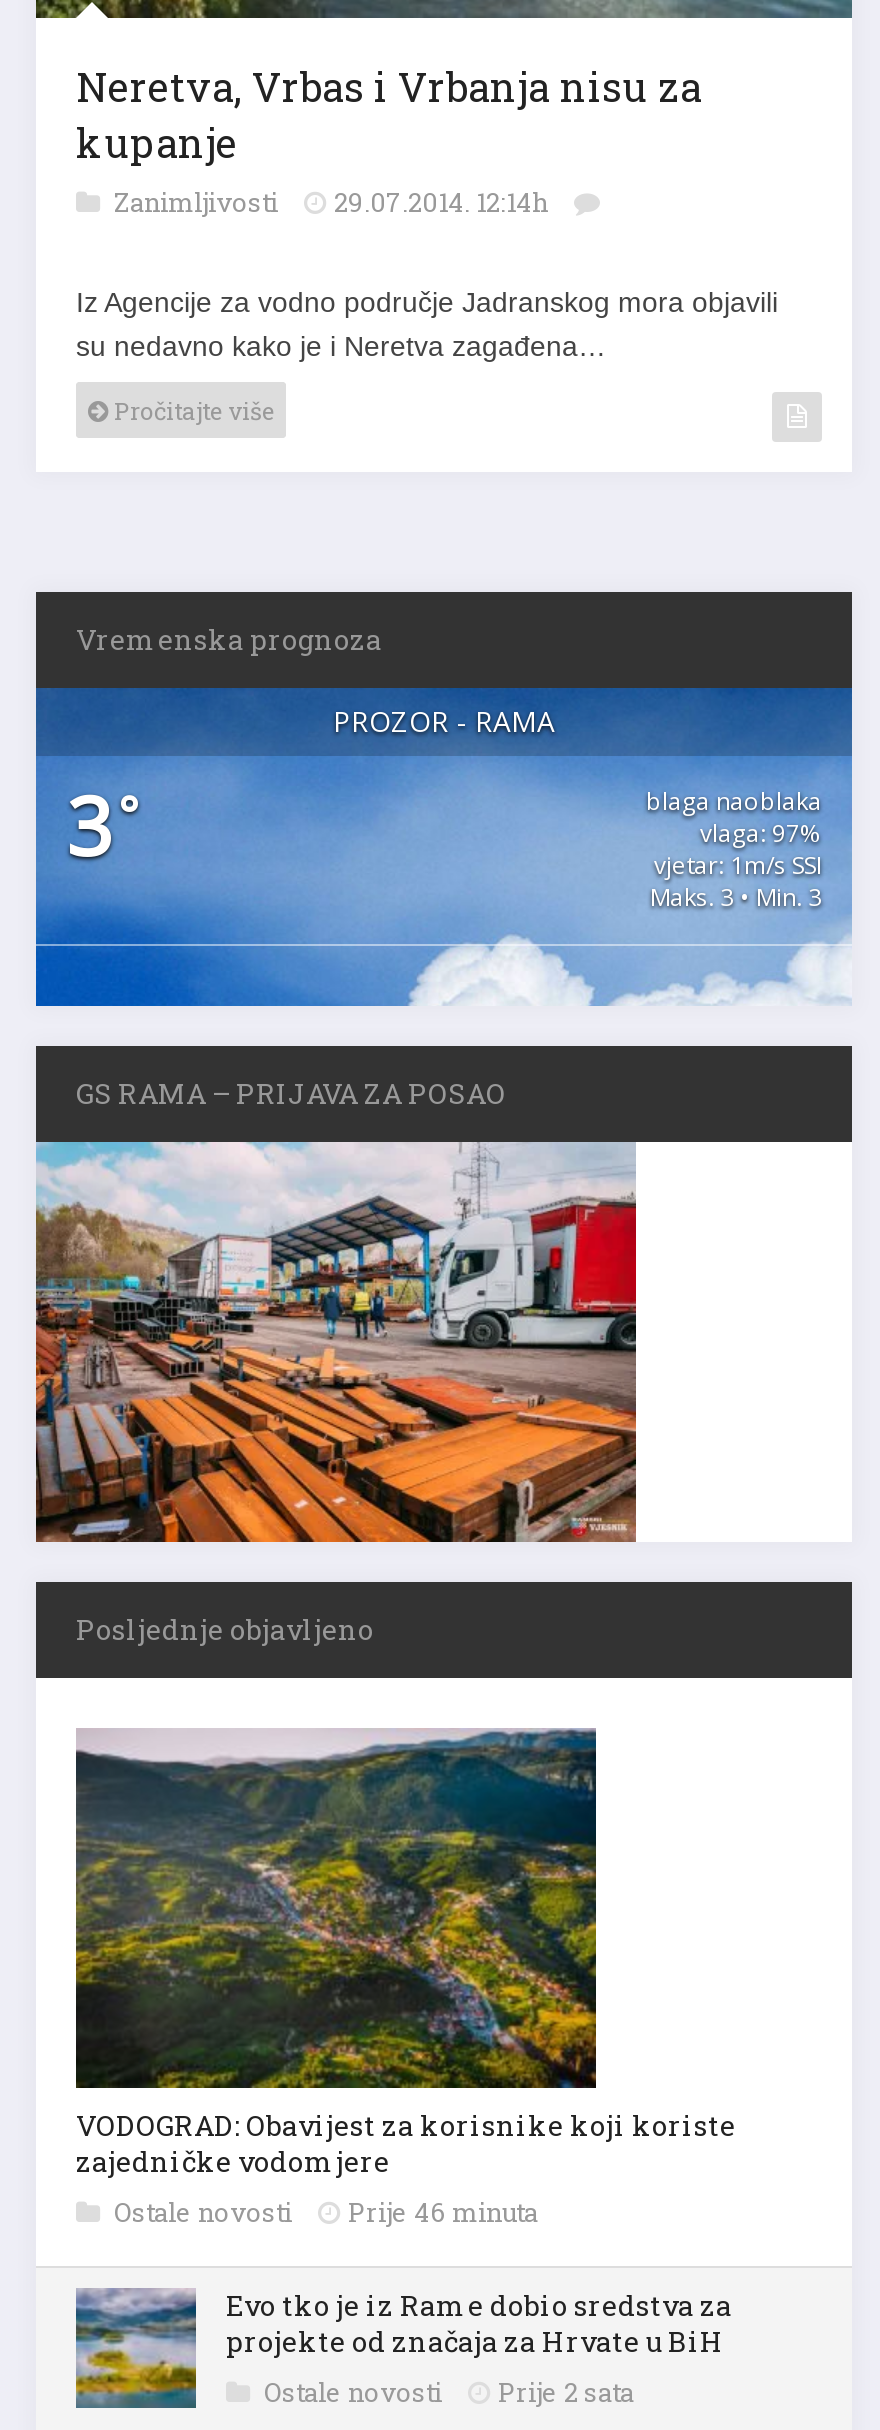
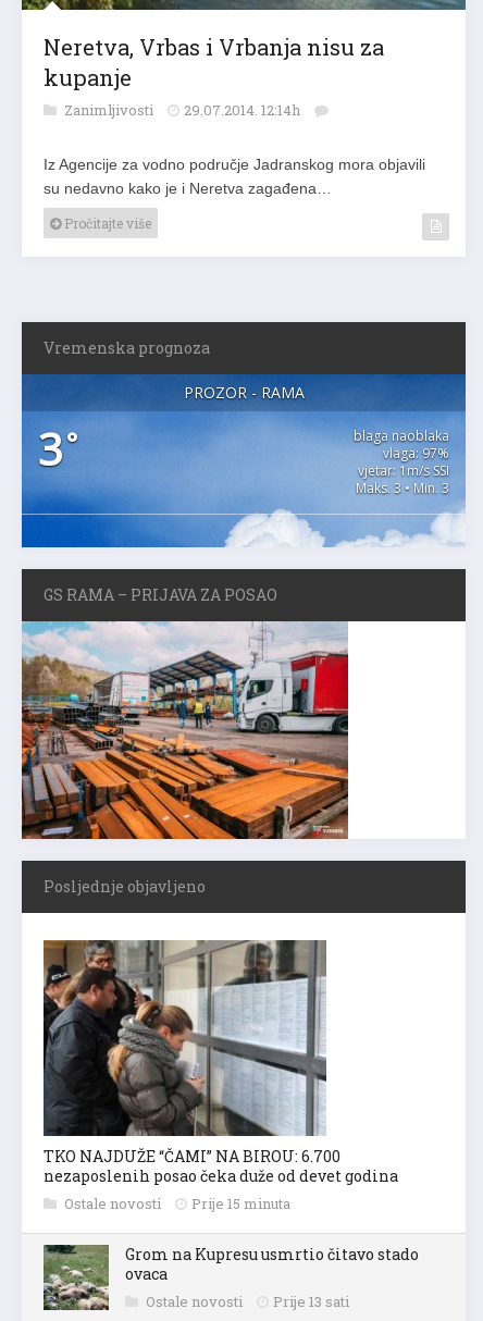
[74,1728,736,2181] [image] | VODOGRAD: Obavijest za korisnike koji koriste | zajedničke vodomjere -> [42,939,398,1186] [image] | TKO NAJDUŽE “ČAMI” NA BIROU: 6.700 | nezaposlenih posao čeka duže od devet godina
[114,2195,538,2231] Ostale novosti Prije 46 minuta -> [64,1194,290,1213] Ostale novosti Prije 15 minuta
[74,2287,732,2410] [image] | Evo tko je iz Rame dobio sredstva za | projekte od značaja za Hrvate u BiH -> [42,1244,419,1311] [image] | Grom na Kupresu usmrtio čitavo stado | ovaca
[264,2375,634,2411] Ostale novosti Prije 2 sata -> [146,1292,349,1311] Ostale novosti Prije 13 sati

